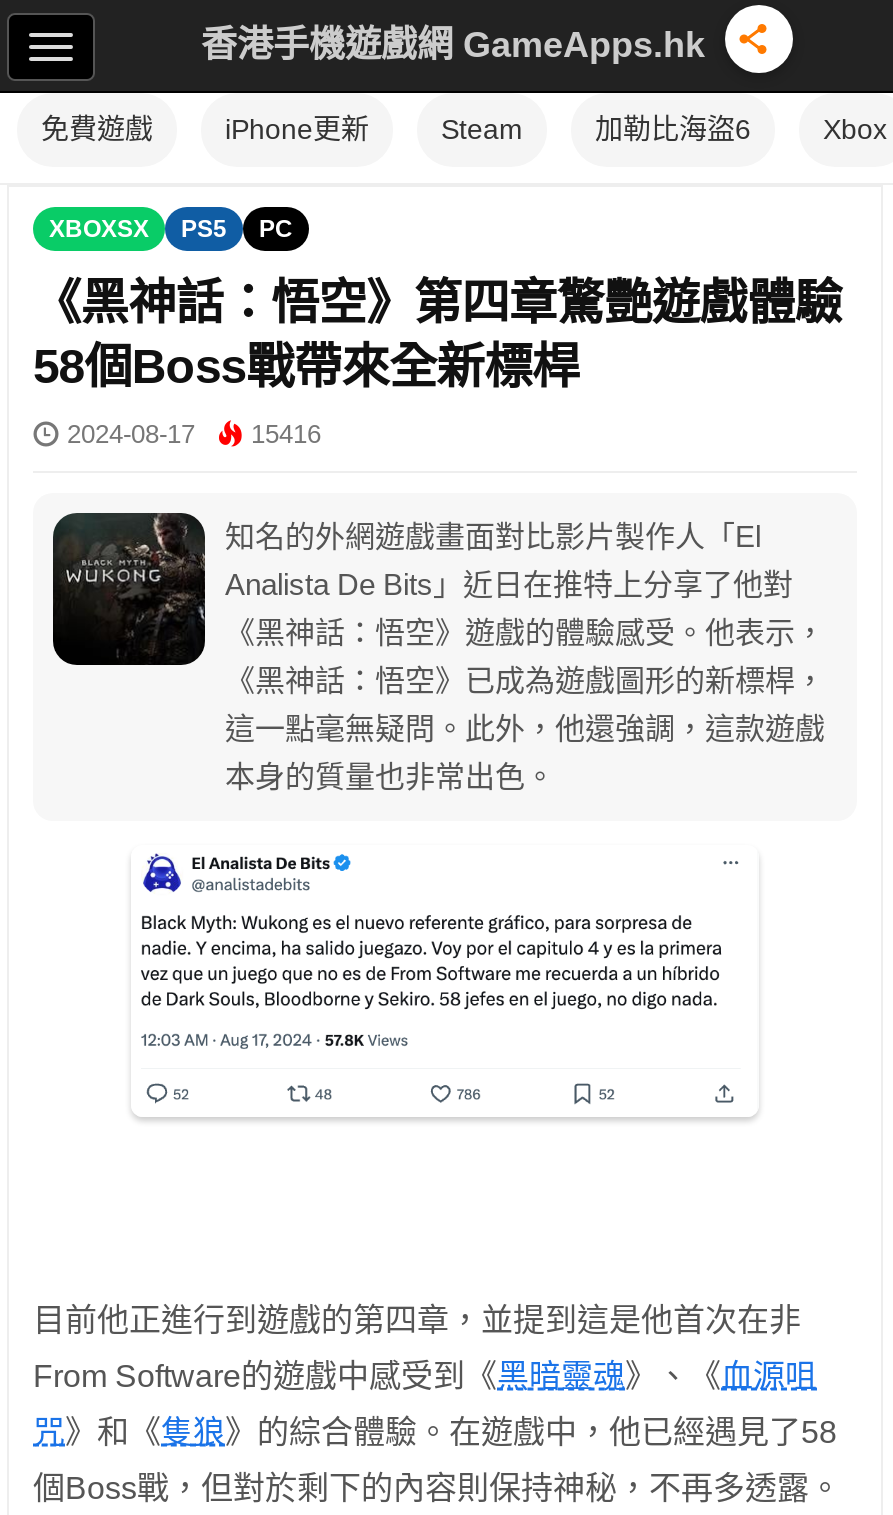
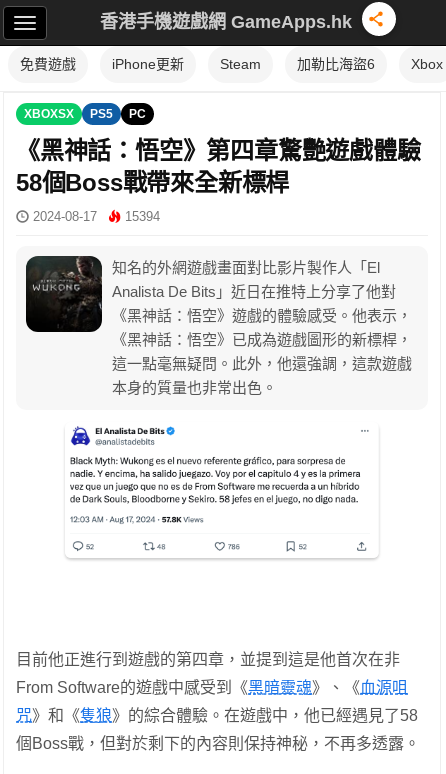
[67,419,321,449] 2024-08-17 15416 -> [33,209,160,224] 2024-08-17 15394

